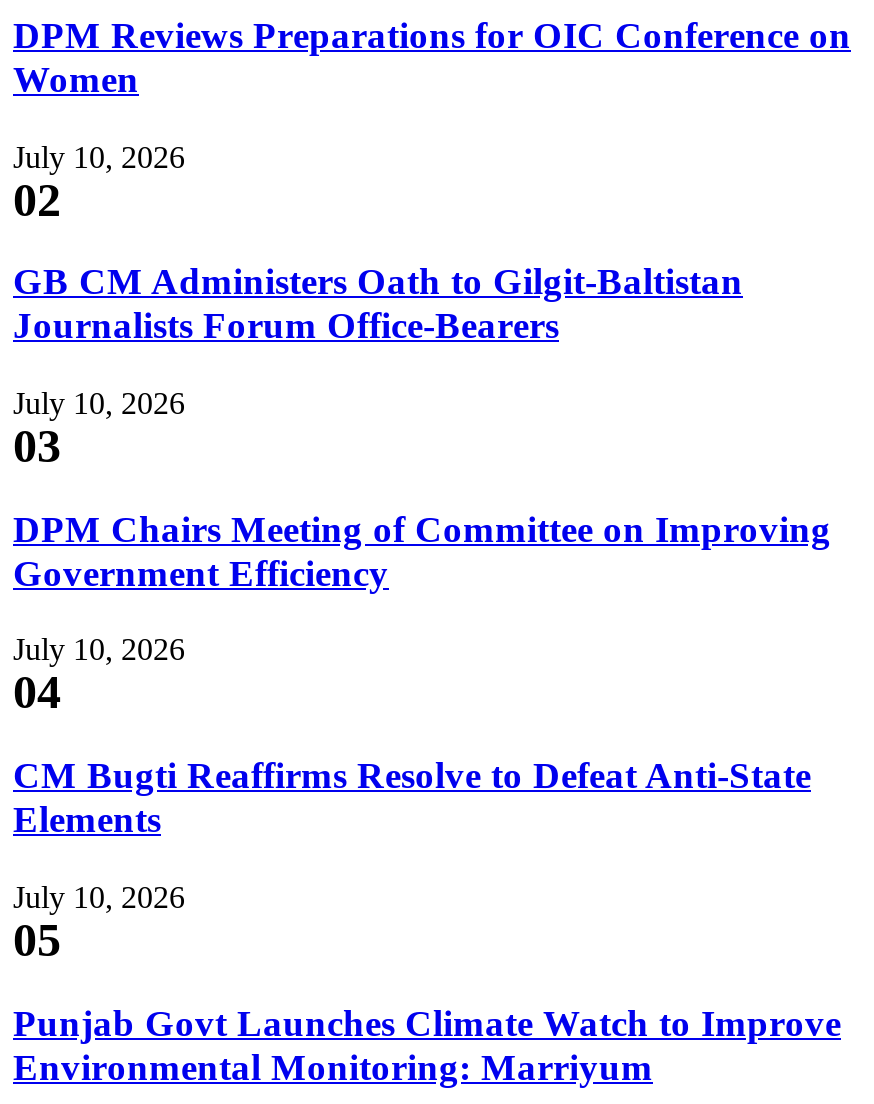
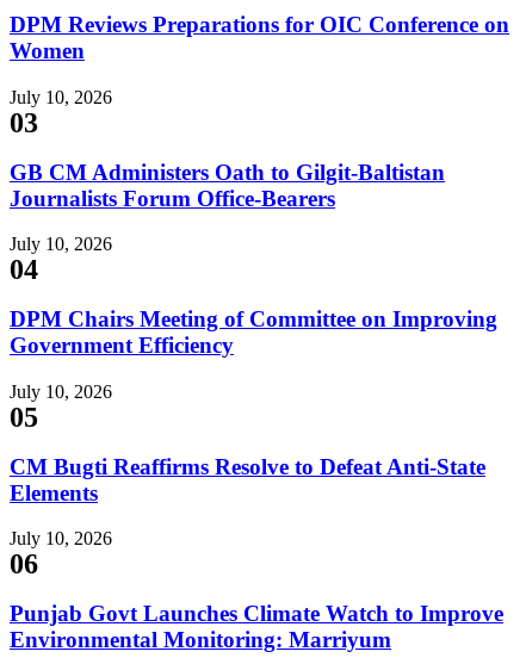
[13,173,61,225] 02 -> [10,107,38,138] 03
[13,420,61,472] 03 -> [10,254,38,285] 04
[13,667,61,719] 04 -> [10,401,38,432] 05
[13,914,61,966] 05 -> [10,549,38,580] 06

